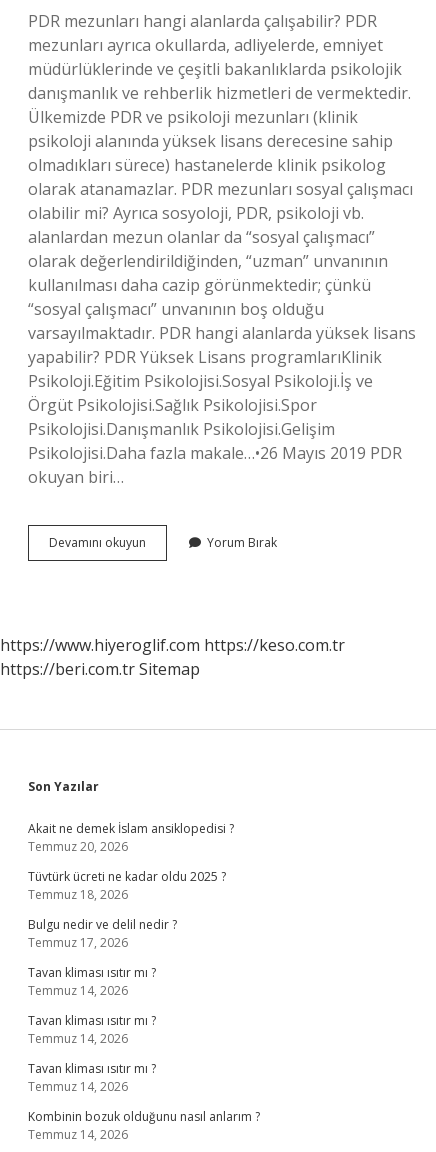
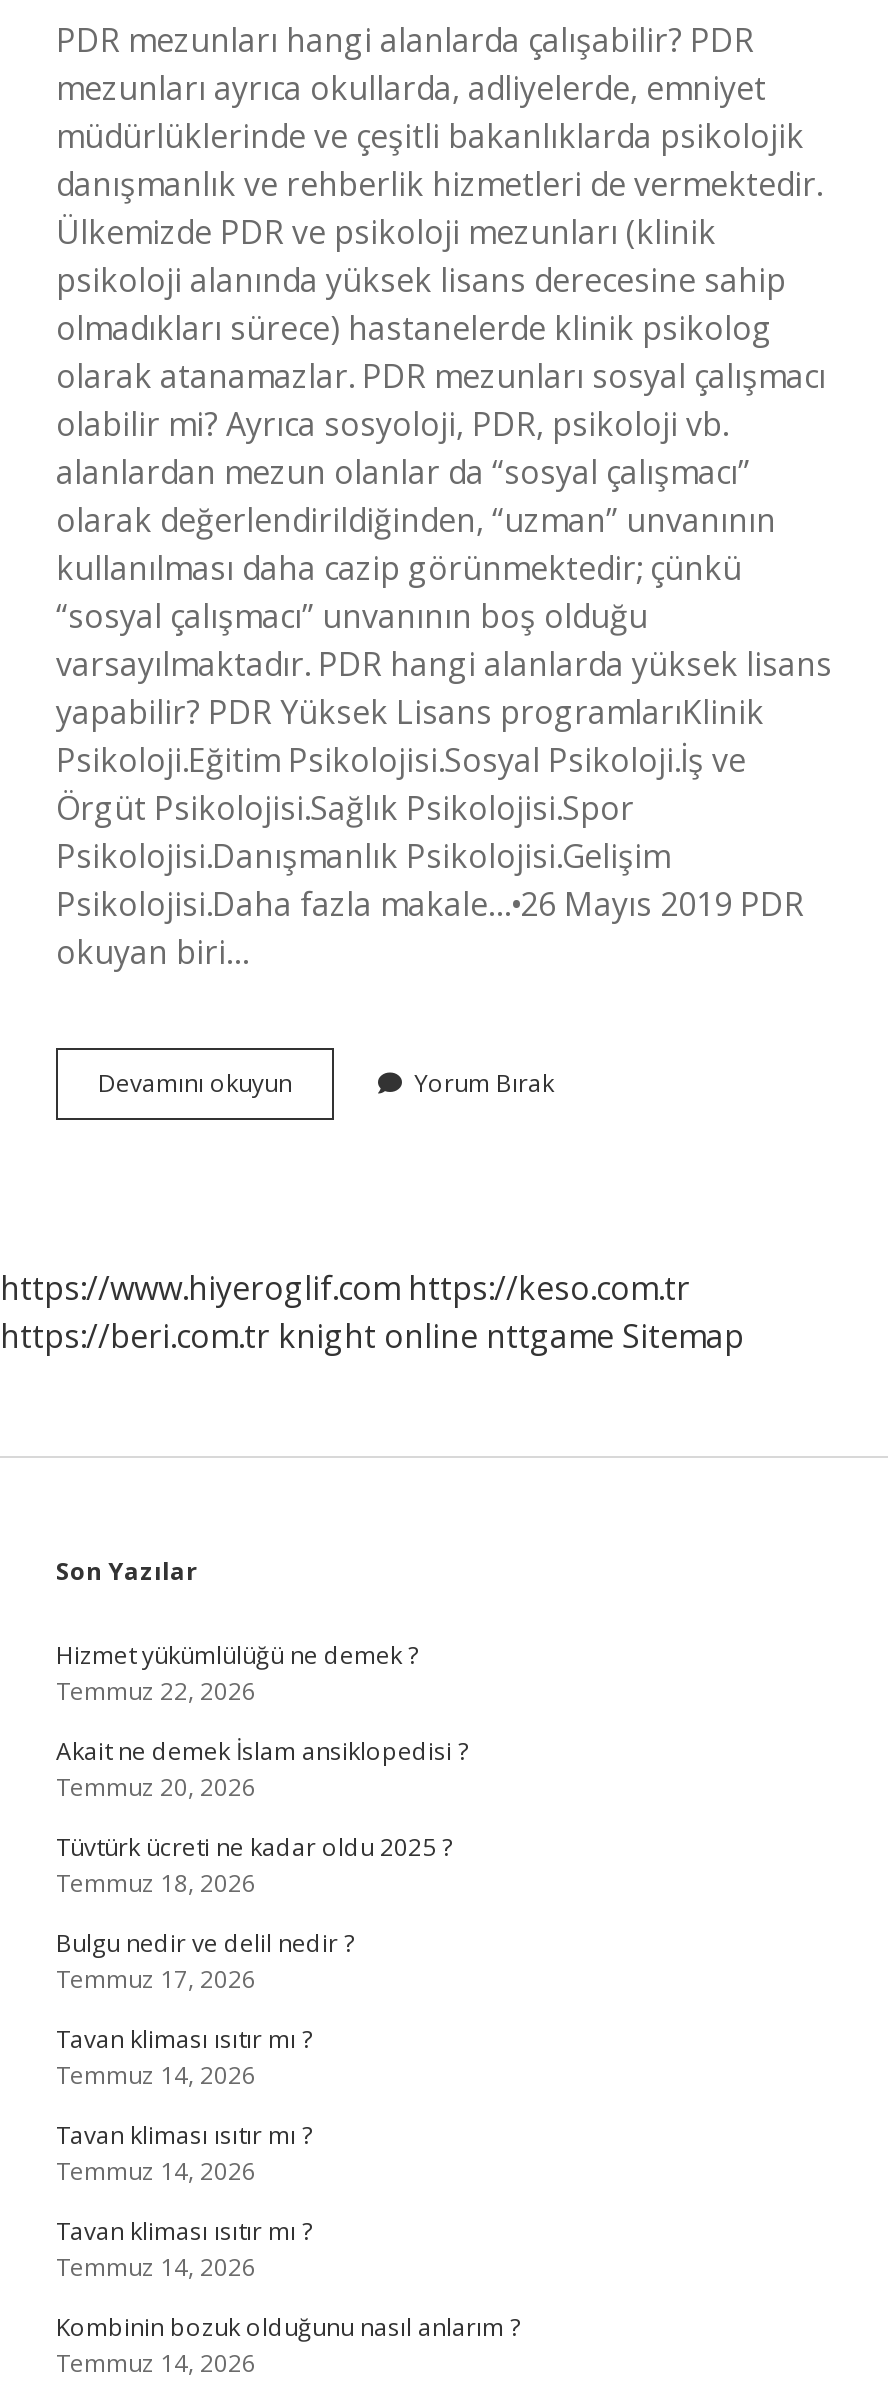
[0,658,200,680] https://beri.com.tr Sitemap -> [0,1314,744,1358] https://beri.com.tr knight online nttgame Sitemap
none -> [56,1638,418,1708] Hizmet yükümlülüğü ne demek ? | Temmuz 22, 2026

